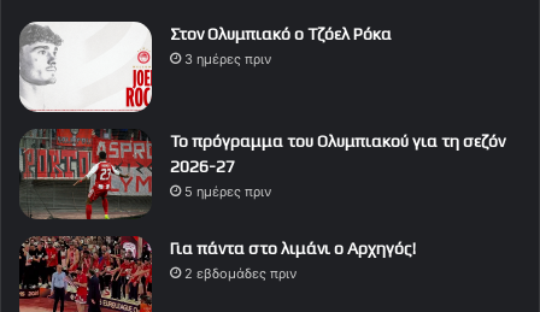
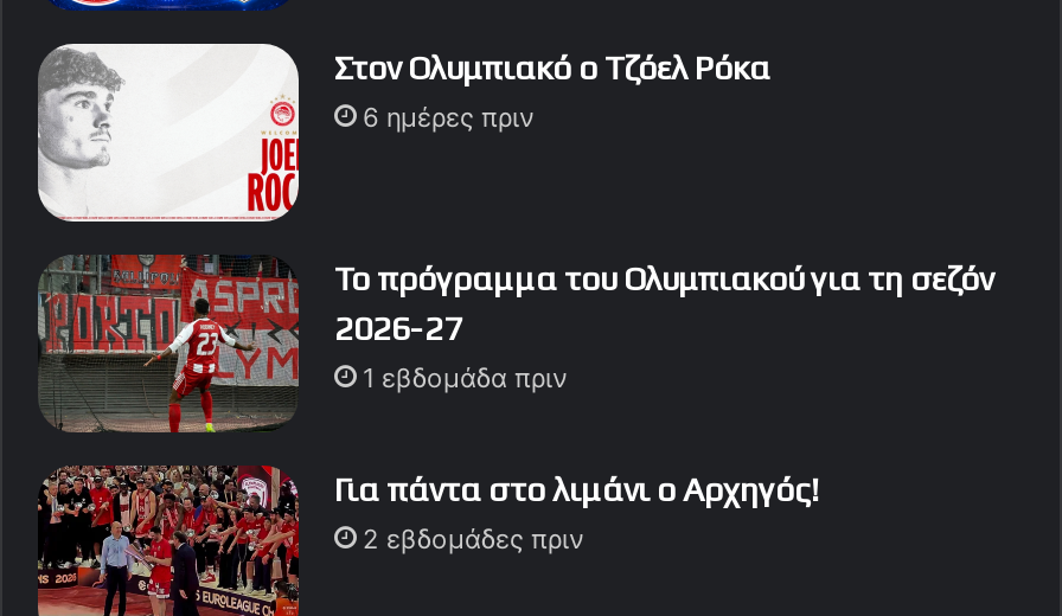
[184,50,271,67] 3 ημέρες πριν -> [363,101,533,134] 6 ημέρες πριν
[184,183,271,199] 5 ημέρες πριν -> [363,362,567,395] 1 εβδομάδα πριν

